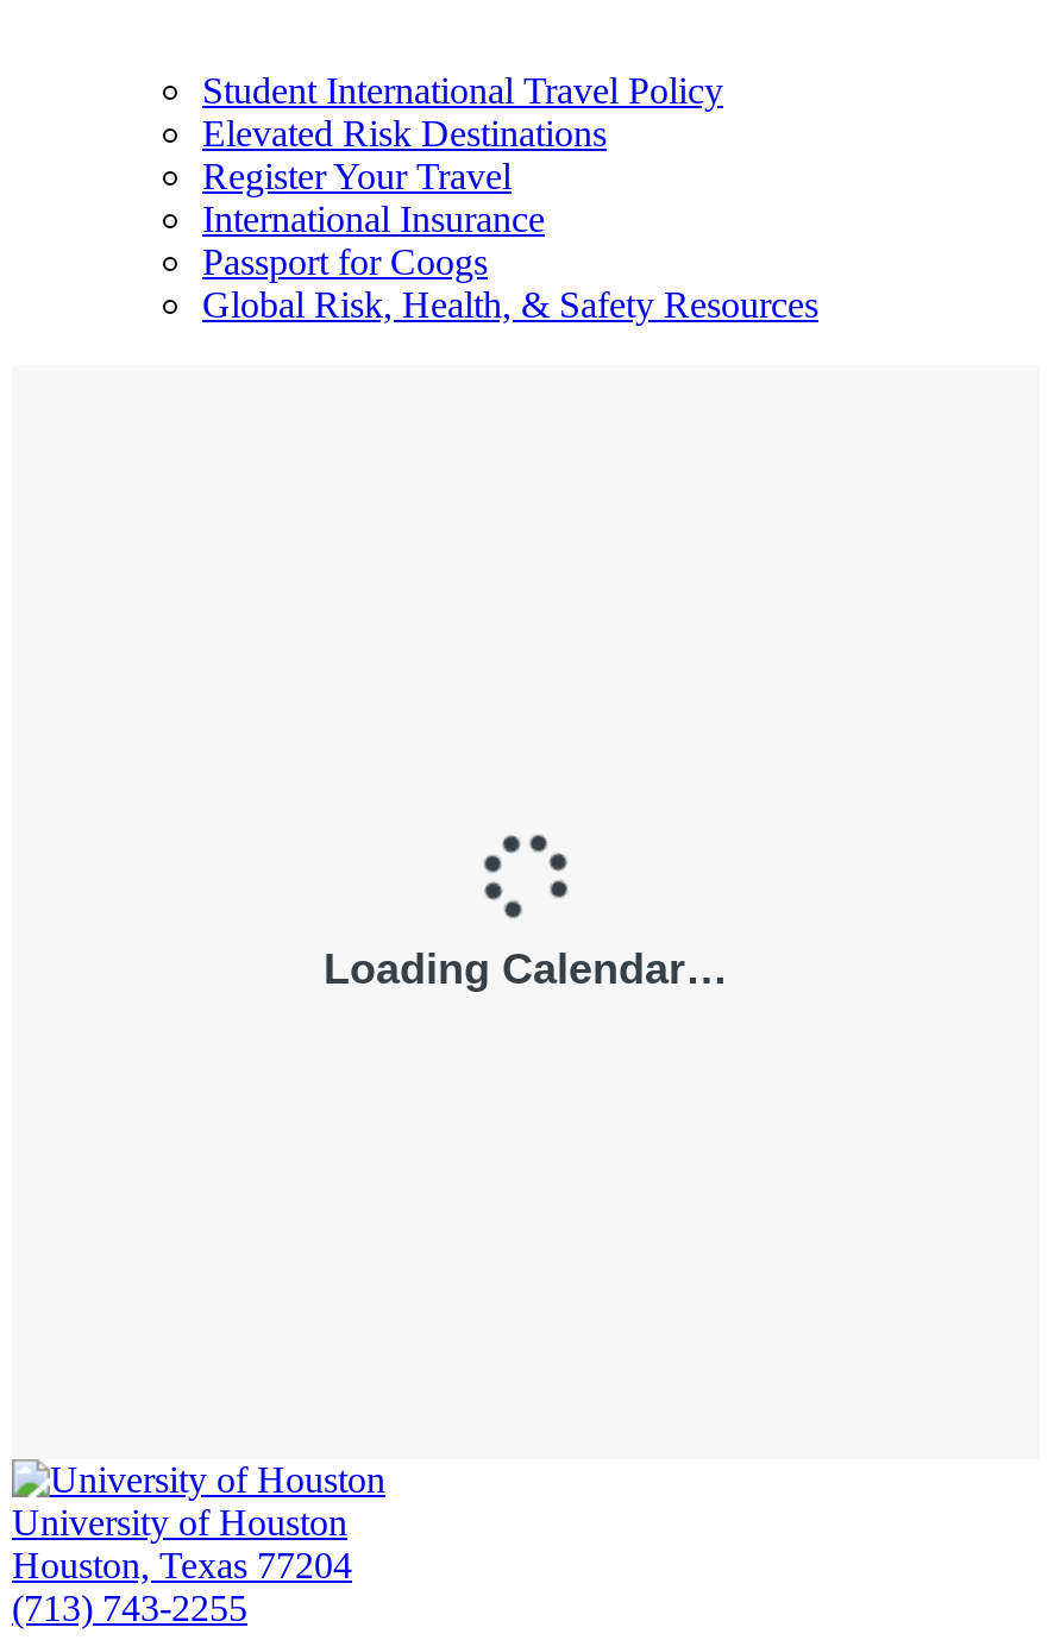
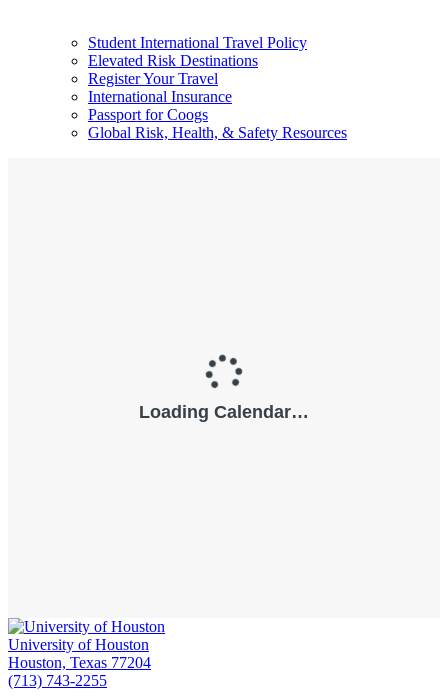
[481,831,571,922] [image] -> [204,353,244,391] [image]

